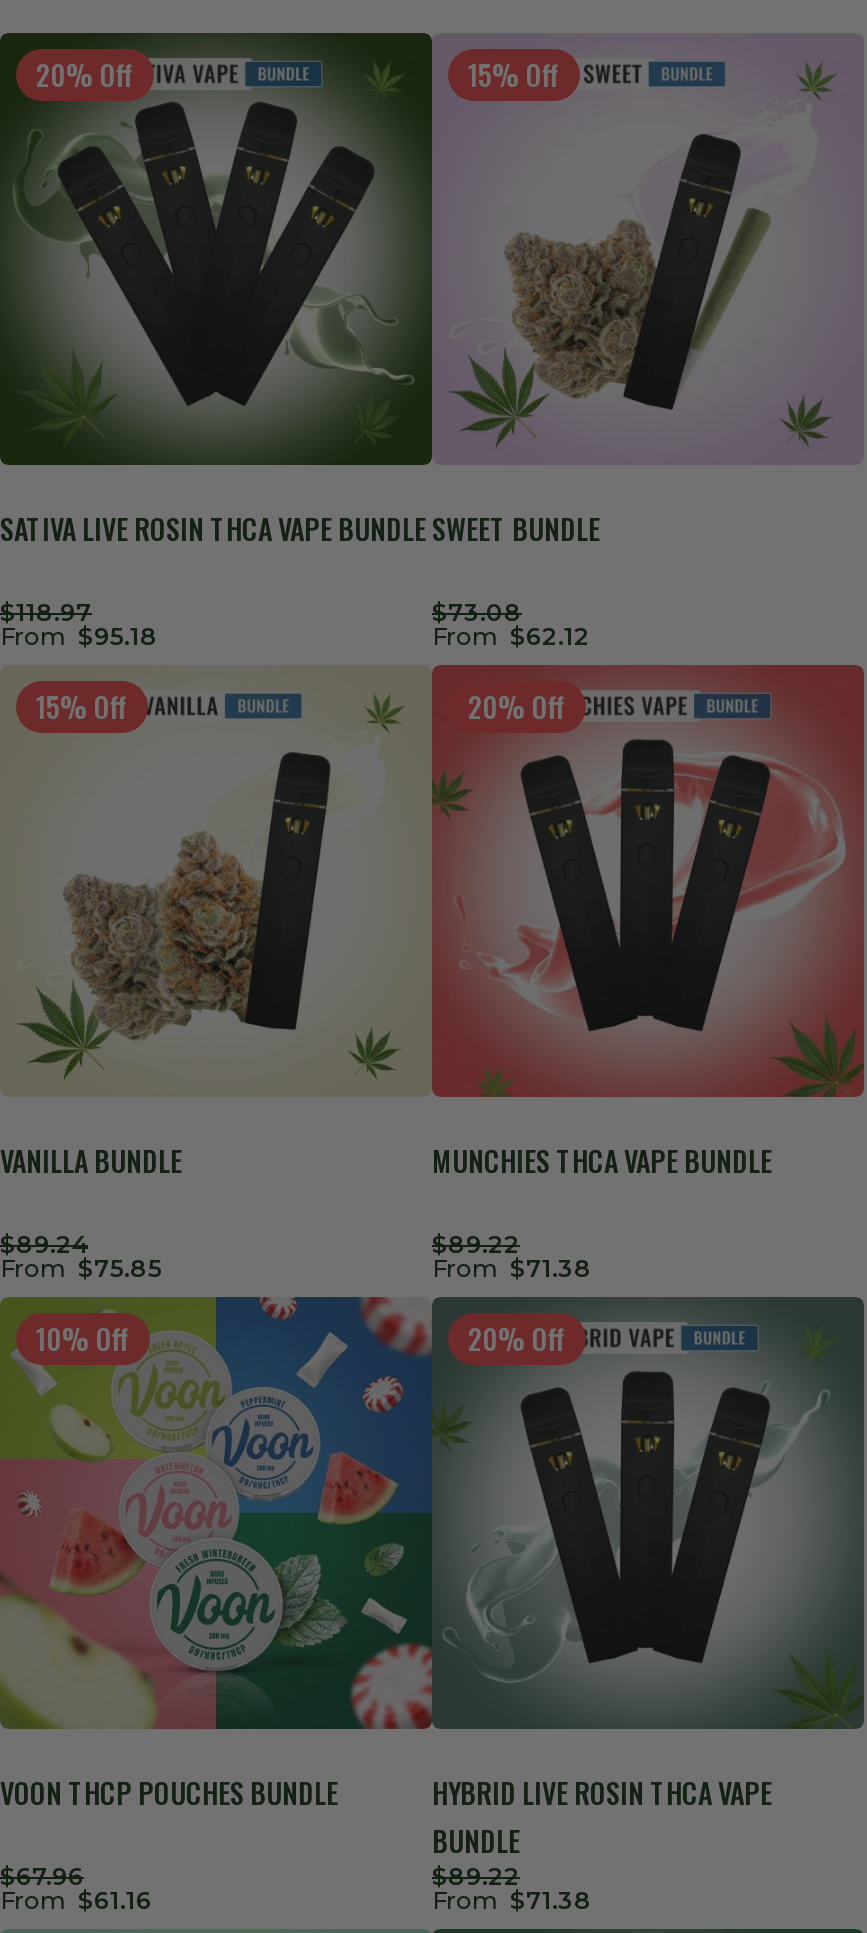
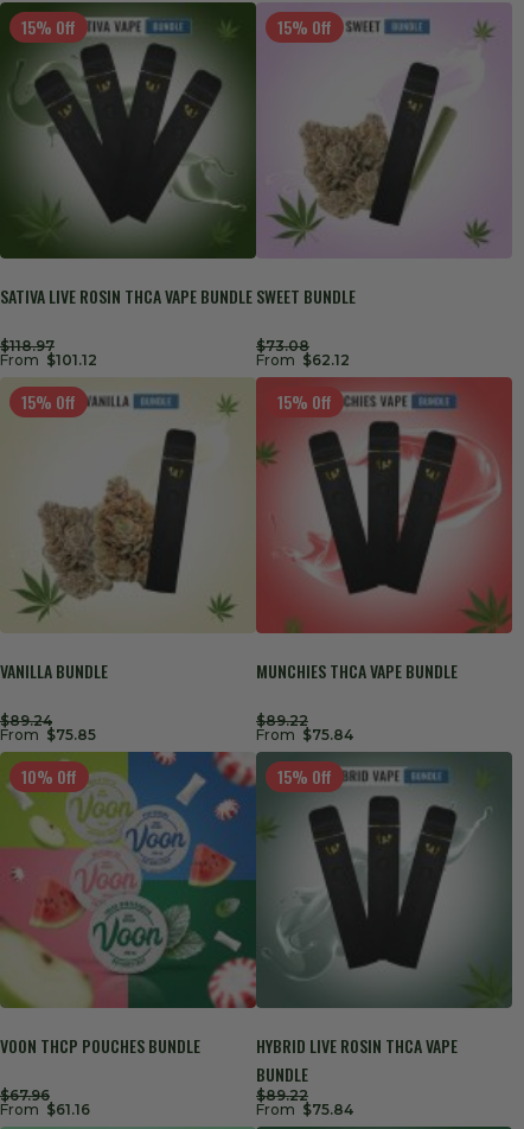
[36,53,134,95] 20% Off -> [21,14,76,39] 15% Off
[0,621,158,651] From $95.18 -> [0,351,97,369] From $101.12
[468,685,566,727] 20% Off -> [277,389,332,414] 15% Off
[432,1253,592,1283] From $71.38 -> [256,726,353,744] From $75.84
[468,1317,566,1359] 20% Off -> [277,764,332,789] 15% Off
[432,1885,592,1915] From $71.38 -> [256,1101,353,1118] From $75.84

